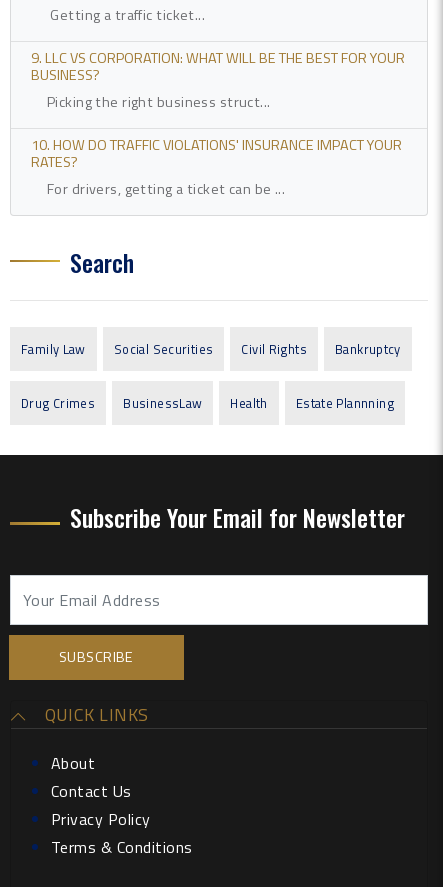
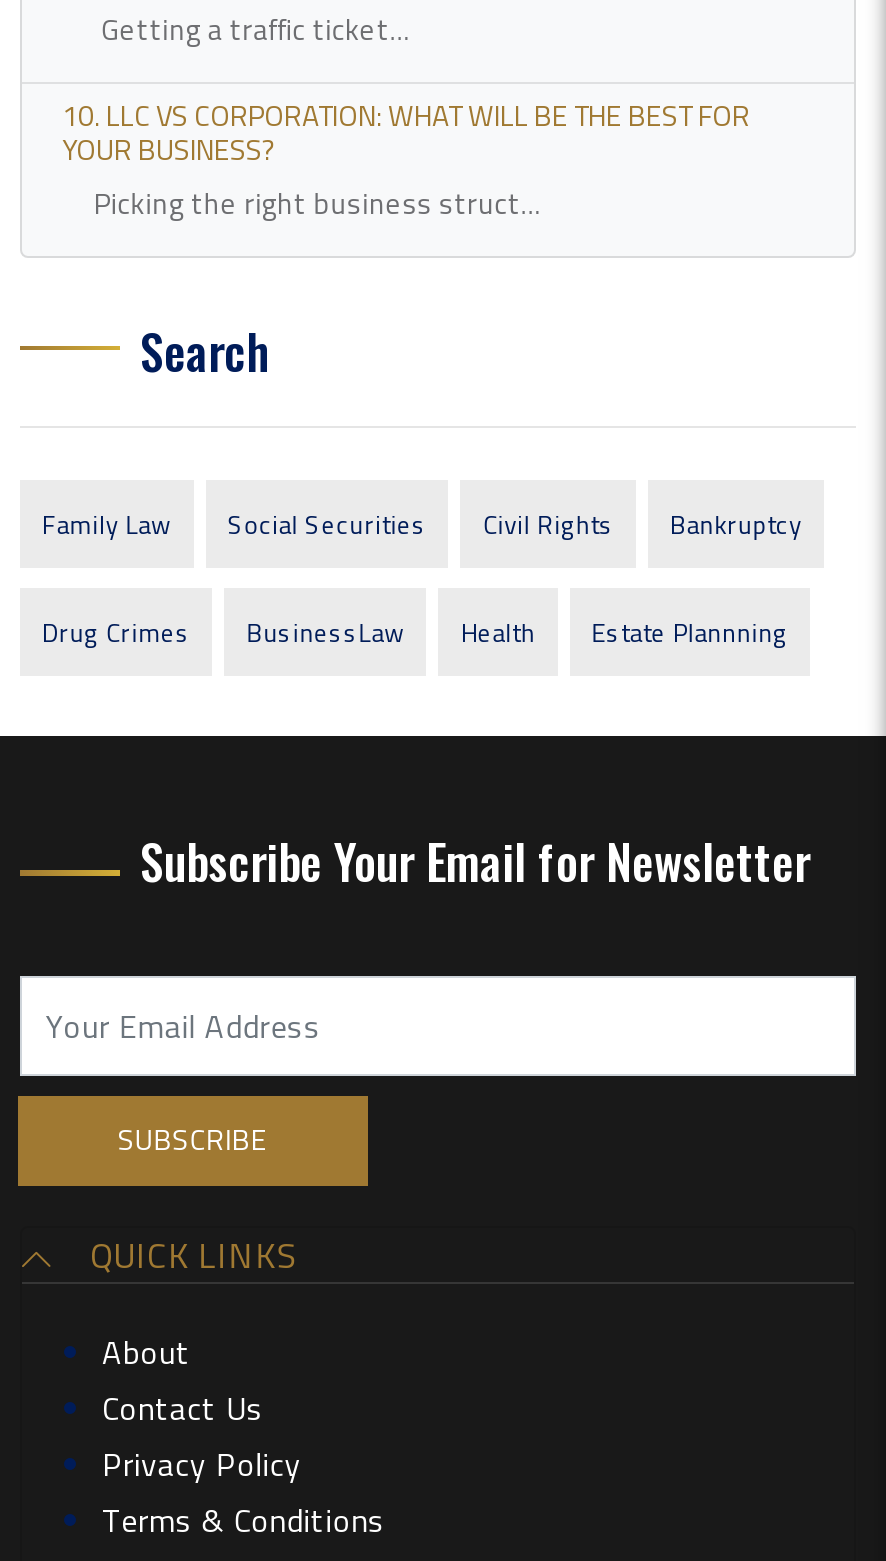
[31,47,405,86] 9. LLC VS CORPORATION: WHAT WILL BE THE BEST FOR YOUR | BUSINESS? -> [62,94,750,172] 10. LLC VS CORPORATION: WHAT WILL BE THE BEST FOR | YOUR BUSINESS?
[31,134,402,200] 10. HOW DO TRAFFIC VIOLATIONS' INSURANCE IMPACT YOUR | RATES? | For drivers, getting a ticket can be ... -> none

